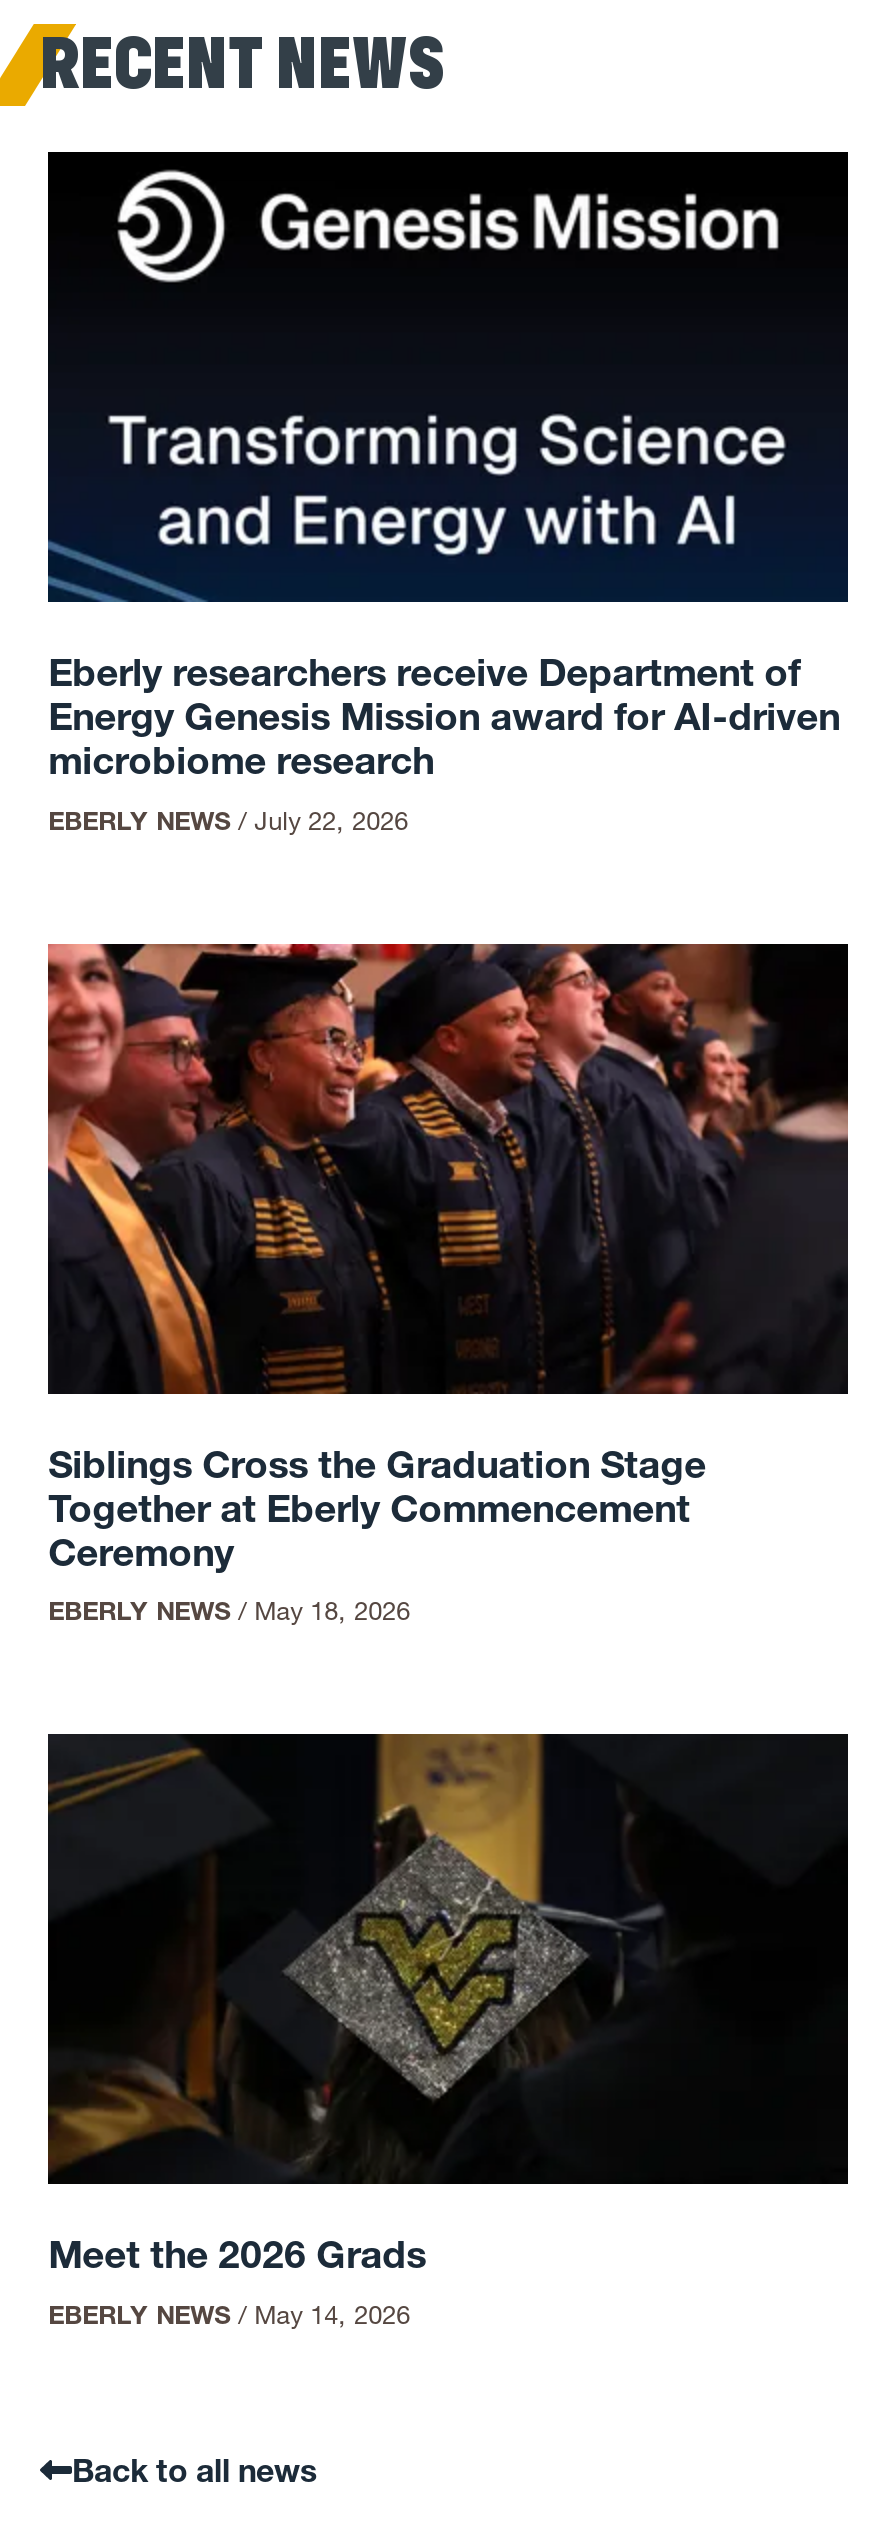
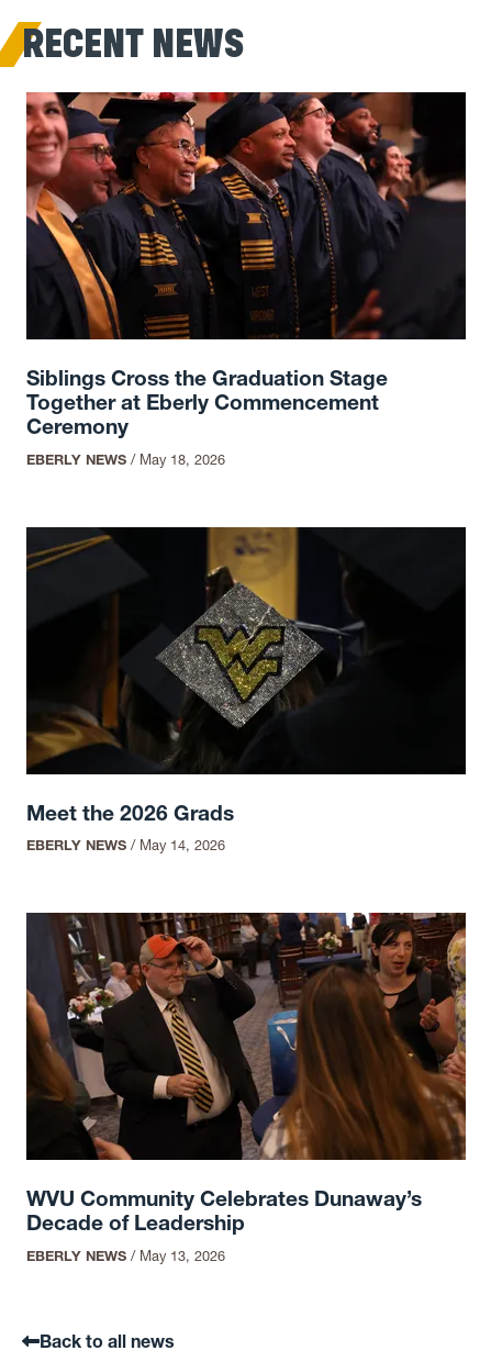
[46,150,850,836] [image] | Eberly researchers receive Department of | Energy Genesis Mission award for AI-driven | microbiome research | EBERLY NEWS / July 22, 2026 -> none
moved [44,940,852,2330] -> [24,90,468,854]: [image] | Siblings Cross the Graduation Stage | Together at Eberly Commencement | Ceremony | EBERLY NEWS / May 18, 2026 | Meet the 2026 Grads | EBERLY NEWS / May 14, 2026
none -> [25,912,467,1264] [image] | WVU Community Celebrates Dunaway’s | Decade of Leadership | EBERLY NEWS / May 13, 2026

